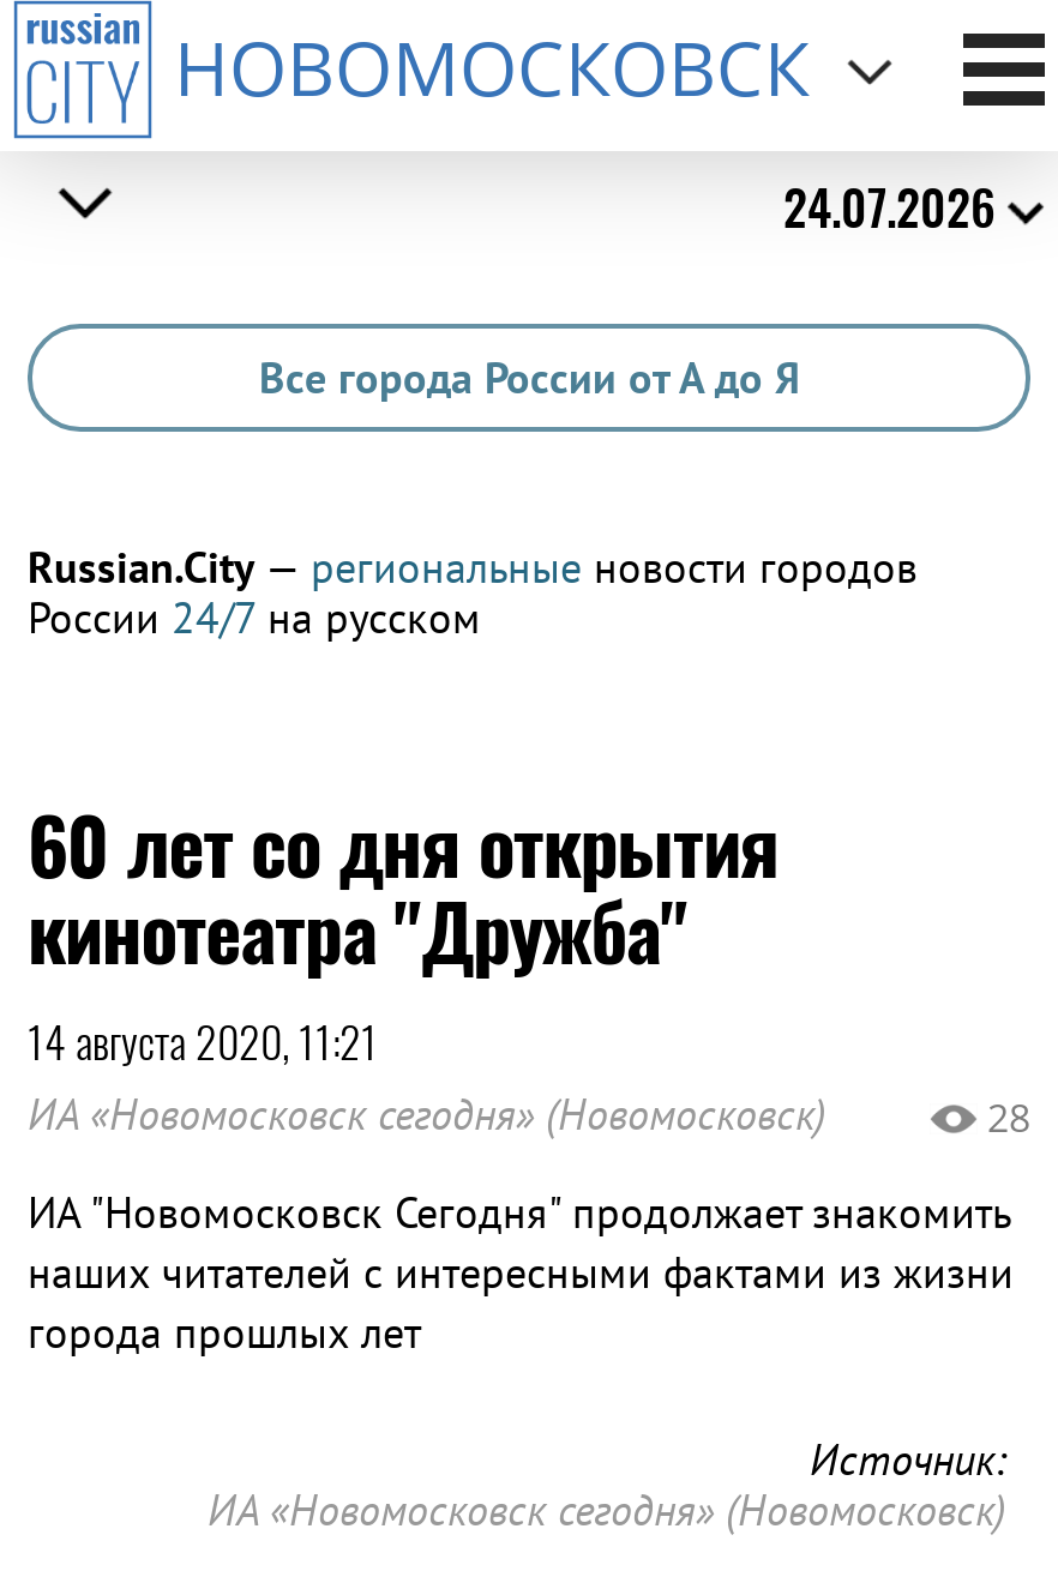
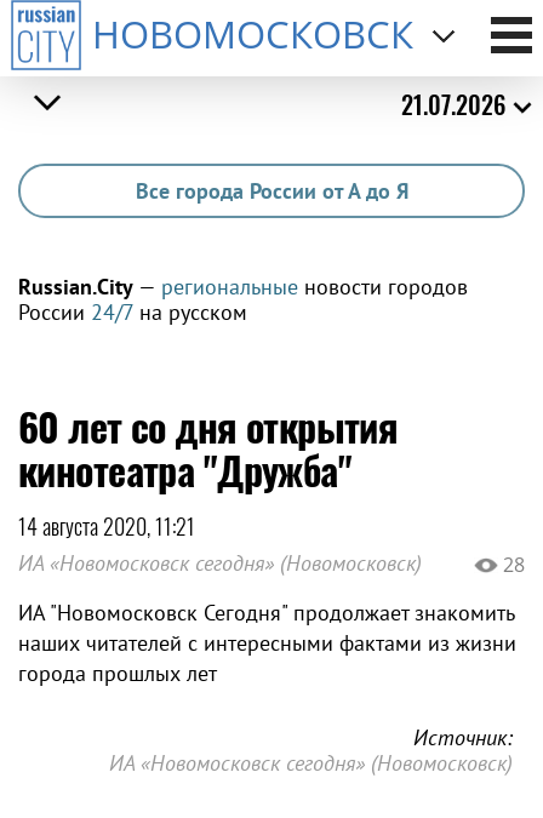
[783,170,994,242] 24.07.2026 -> [401,86,505,122] 21.07.2026

